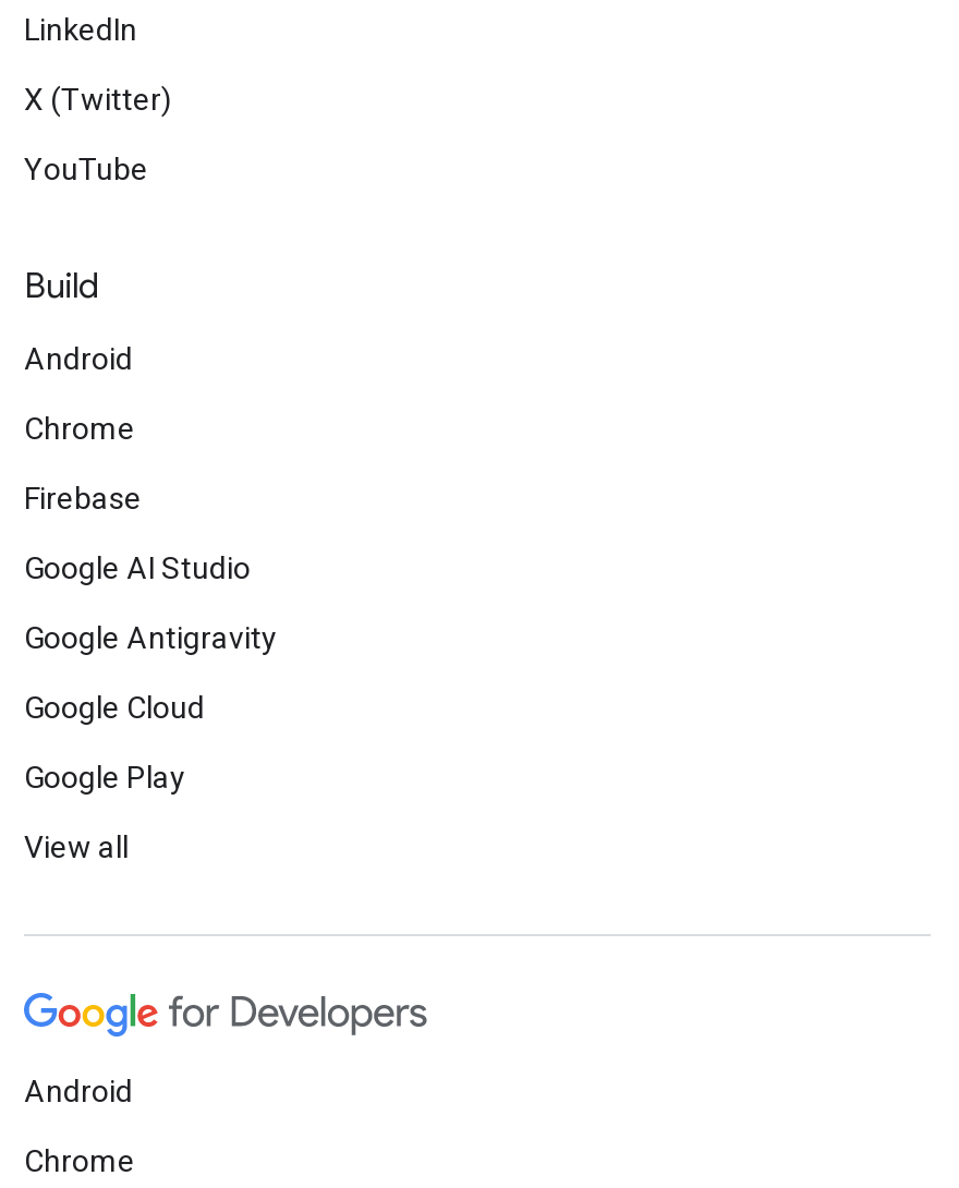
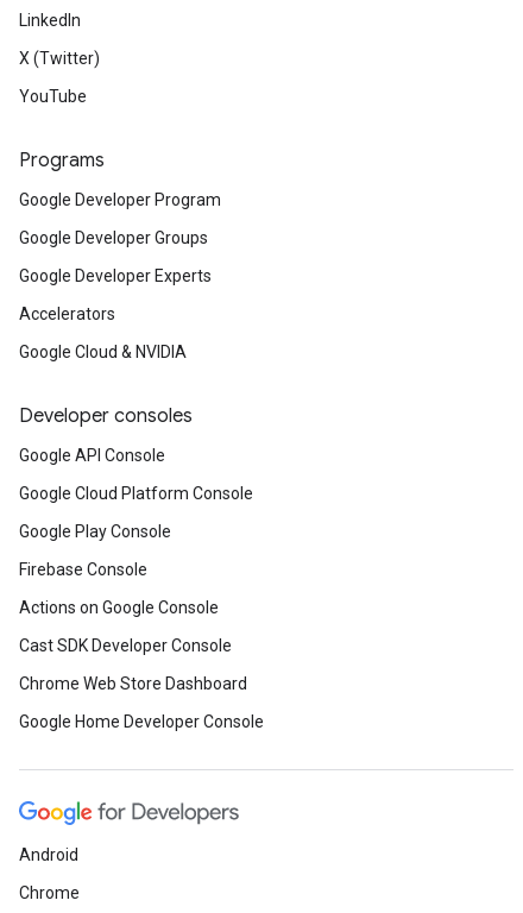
[24,265,277,864] Build | Android | Chrome | Firebase | Google AI Studio | Google Antigravity | Google Cloud | Google Play | View all -> [19,149,264,731] Programs | Google Developer Program | Google Developer Groups | Google Developer Experts | Accelerators | Google Cloud & NVIDIA | Developer consoles | Google API Console | Google Cloud Platform Console | Google Play Console | Firebase Console | Actions on Google Console | Cast SDK Developer Console | Chrome Web Store Dashboard | Google Home Developer Console

